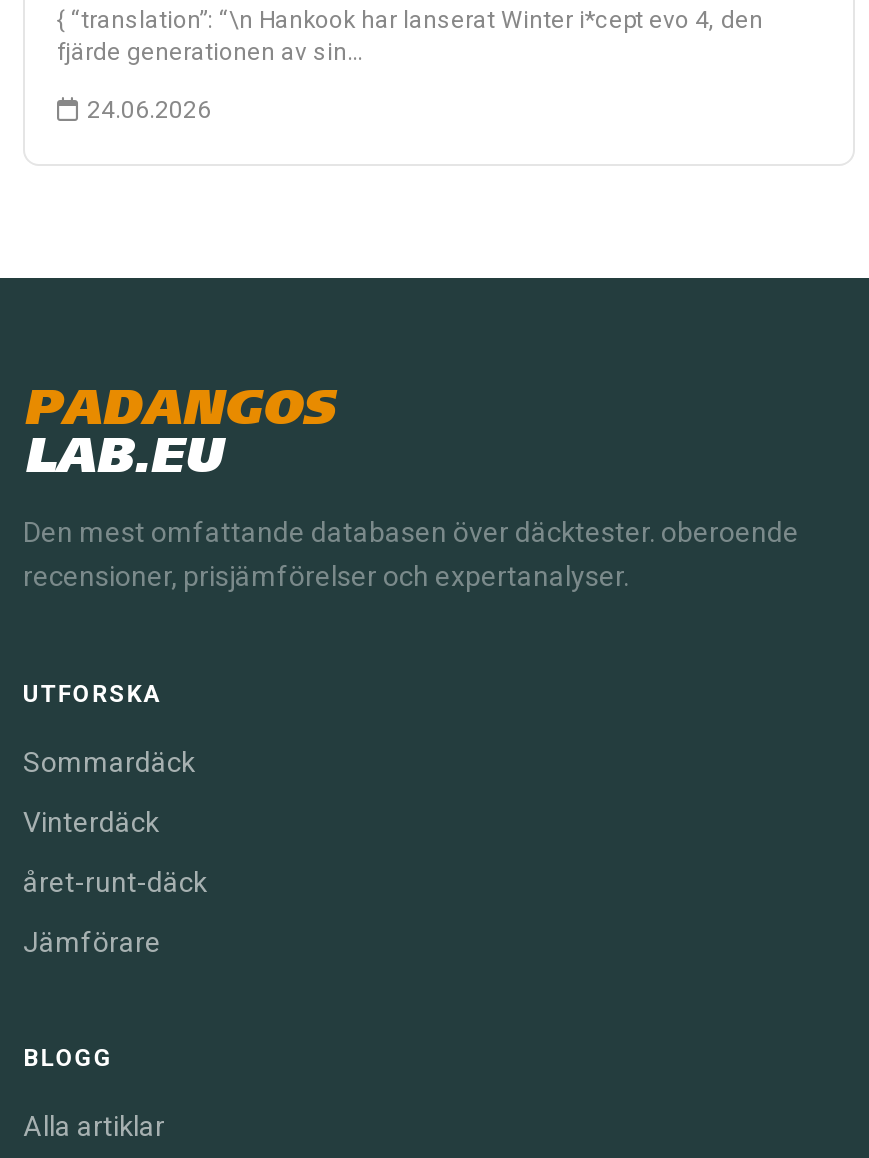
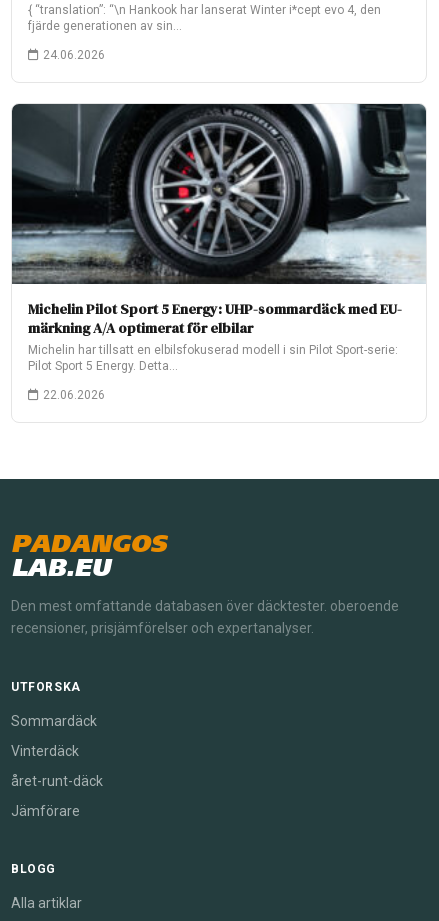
none -> [11,103,427,402] [image] | Michelin Pilot Sport 5 Energy: UHP-sommardäck med EU- | märkning A/A optimerat för elbilar | Michelin har tillsatt en elbilsfokuserad modell i sin Pilot Sport-serie: | Pilot Sport 5 Energy. Detta… | 22.06.2026

